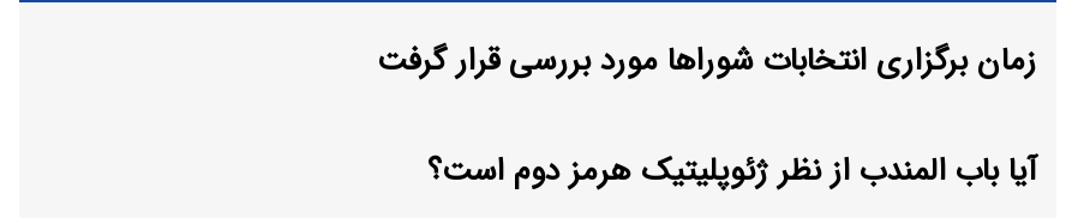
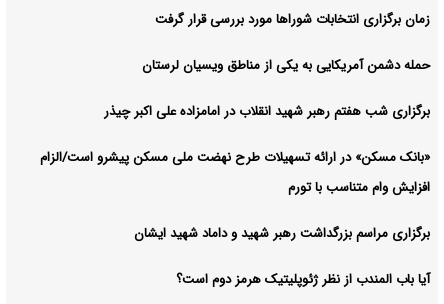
none -> [40,55,430,244] حمله دشمن آمریکایی به یکی از مناطق ویسیان لرستان | برگزاری شب هفتم رهبر شهید انقلاب در امامزاده علی اکبر چیذر | «بانک مسکن» در ارائه تسهیلات طرح نهضت ملی مسکن پیشرو است/الزام | افزایش وام متناسب با تورم | برگزاری مراسم بزرگداشت رهبر شهید و داماد شهید ایشان

